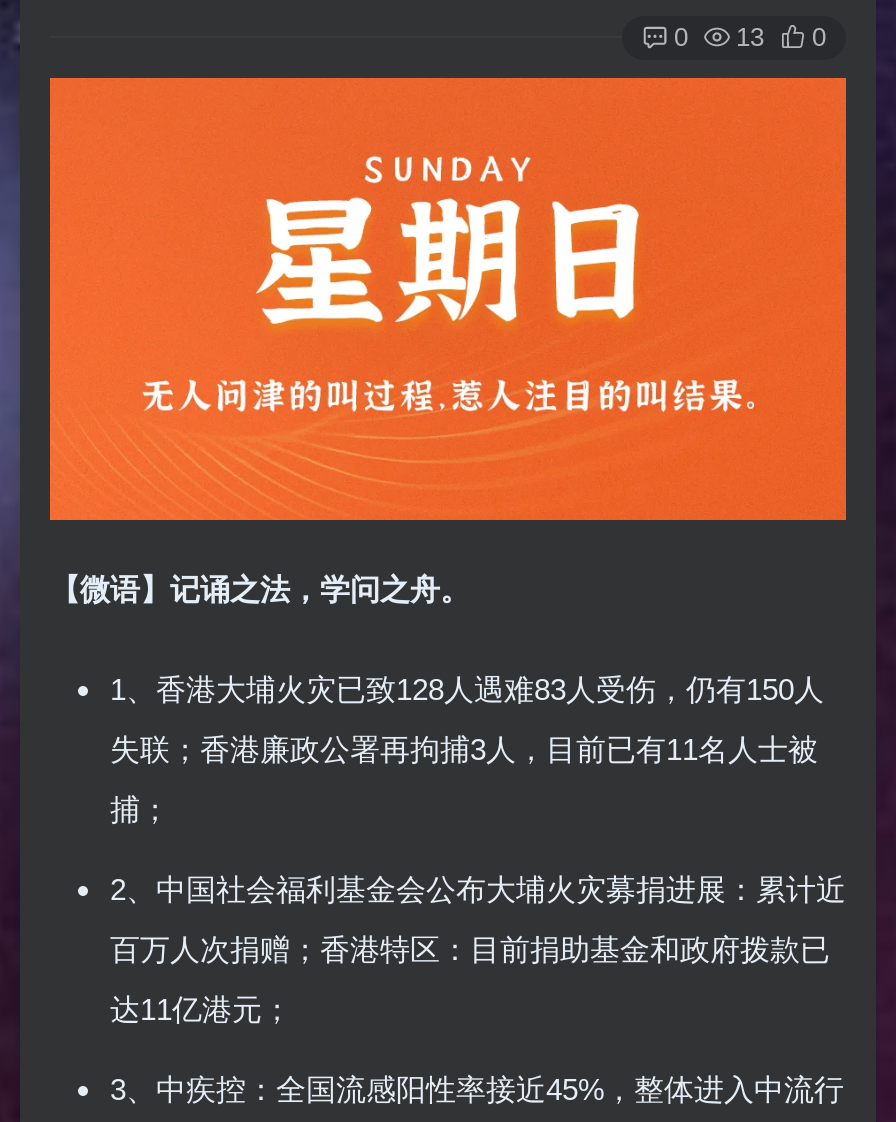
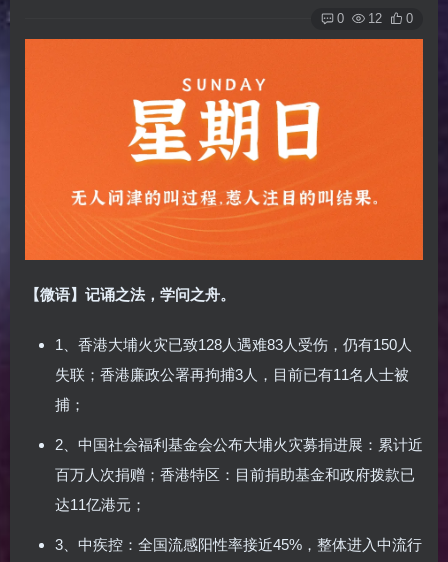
[674,22,826,52] 0 13 0 -> [337,11,413,26] 0 12 0

